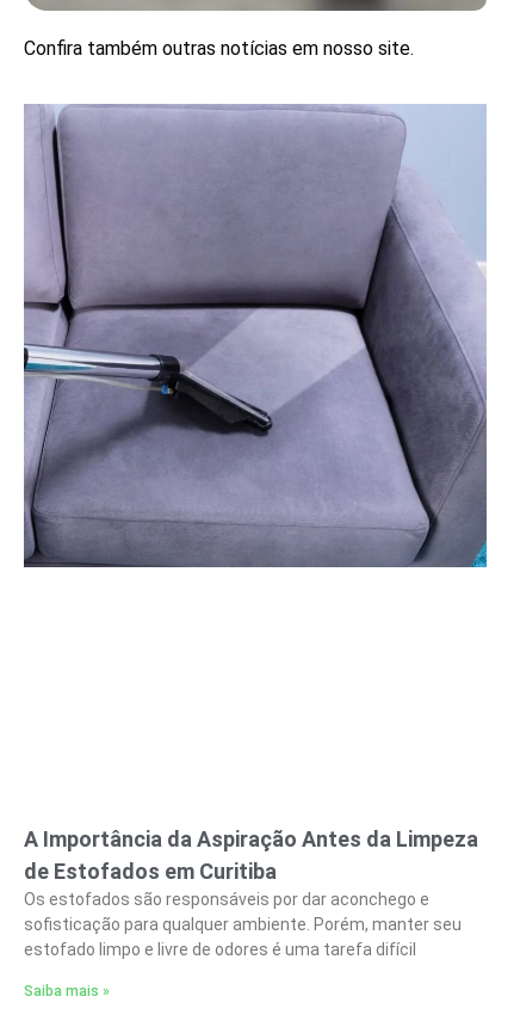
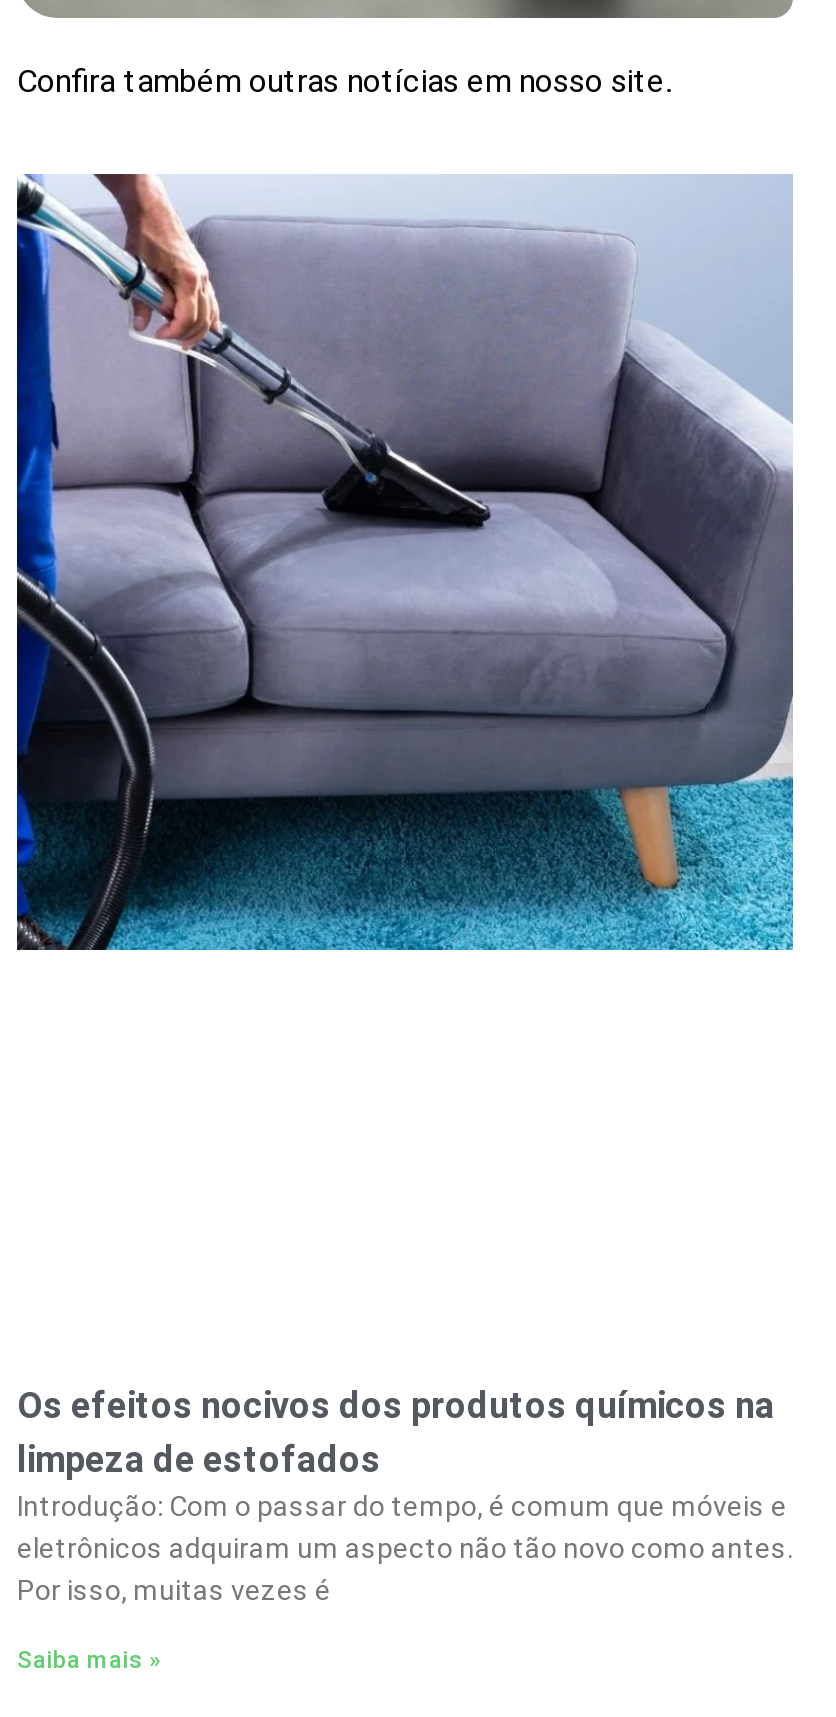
[23,104,488,568] [image] -> [15,174,795,952] [image]
[24,827,478,959] A Importância da Aspiração Antes da Limpeza | de Estofados em Curitiba | Os estofados são responsáveis por dar aconchego e | sofisticação para qualquer ambiente. Porém, manter seu | estofado limpo e livre de odores é uma tarefa difícil -> [17,1385,793,1607] Os efeitos nocivos dos produtos químicos na | limpeza de estofados | Introdução: Com o passar do tempo, é comum que móveis e | eletrônicos adquiram um aspecto não tão novo como antes. | Por isso, muitas vezes é

